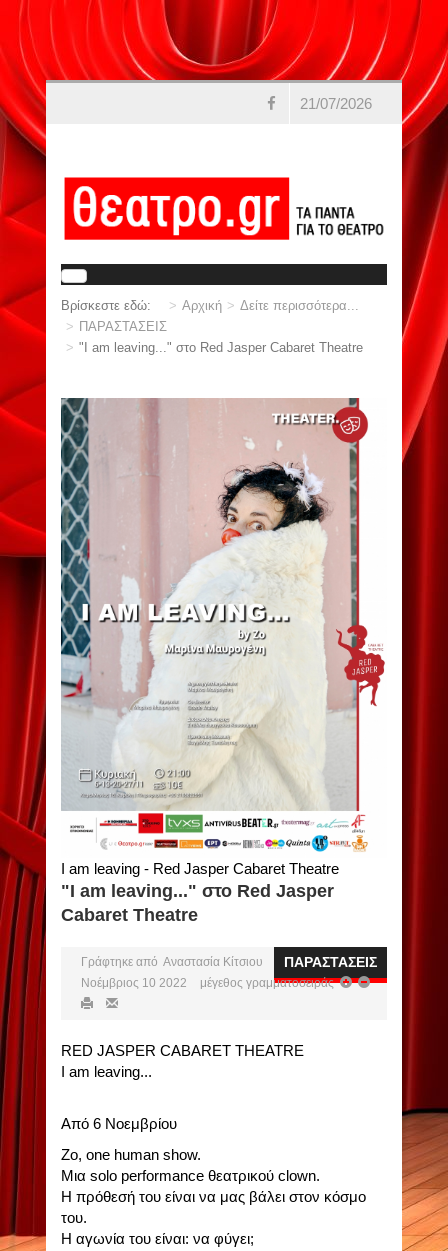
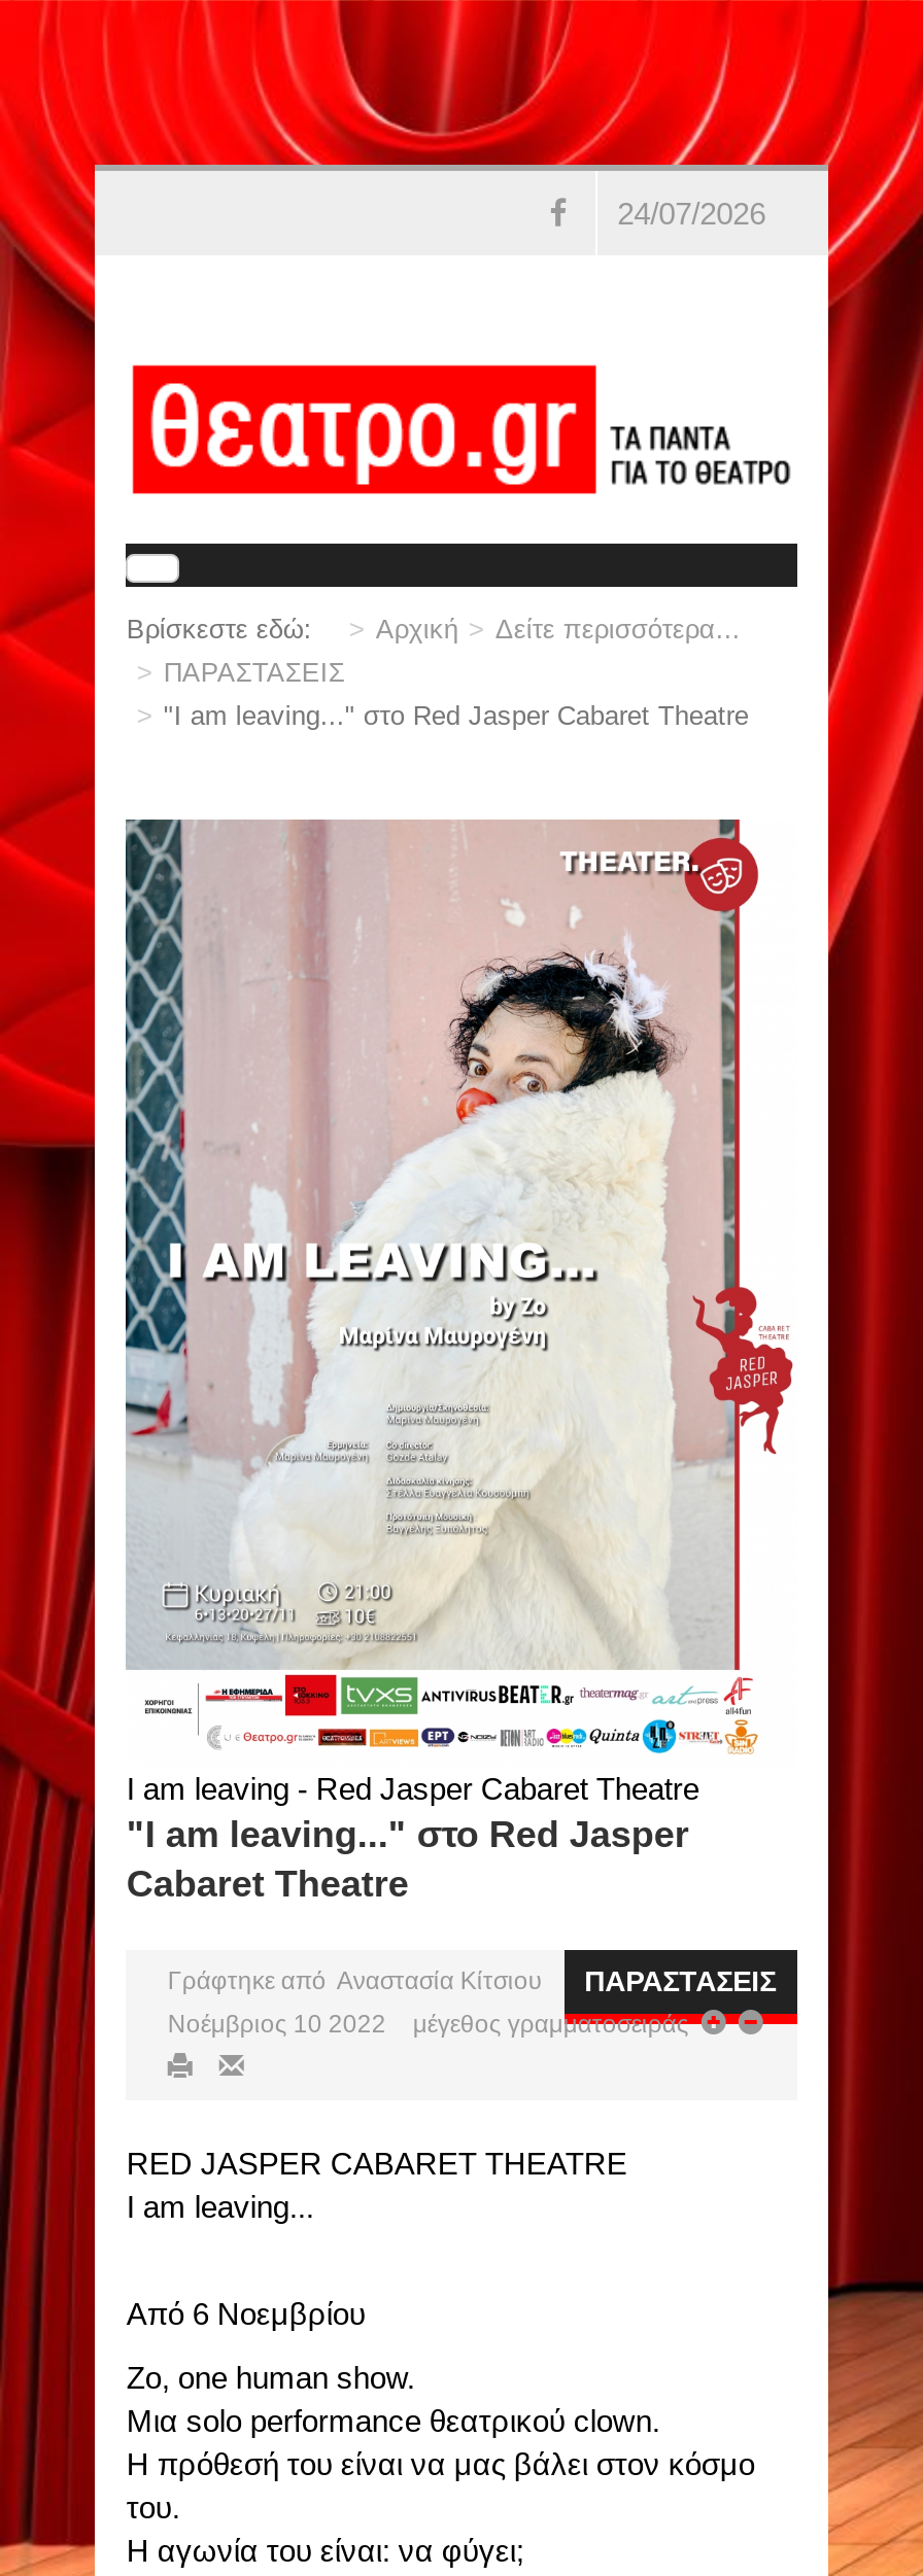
[300,95,372,112] 21/07/2026 -> [617,196,766,231] 24/07/2026

